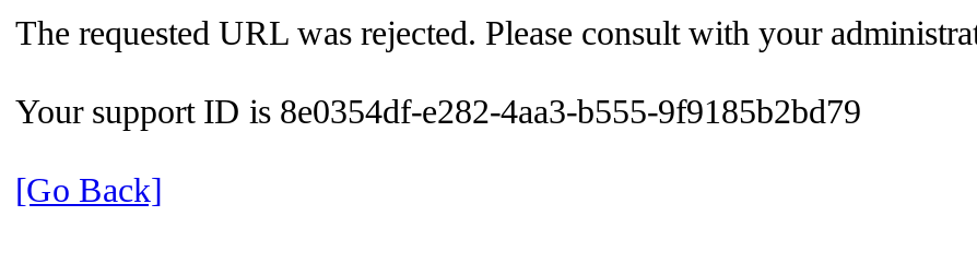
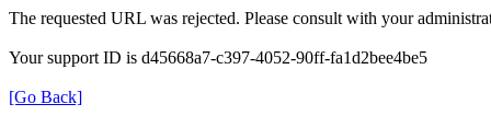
[15,93,861,130] Your support ID is 8e0354df-e282-4aa3-b555-9f9185b2bd79 -> [9,48,427,67] Your support ID is d45668a7-c397-4052-90ff-fa1d2bee4be5

